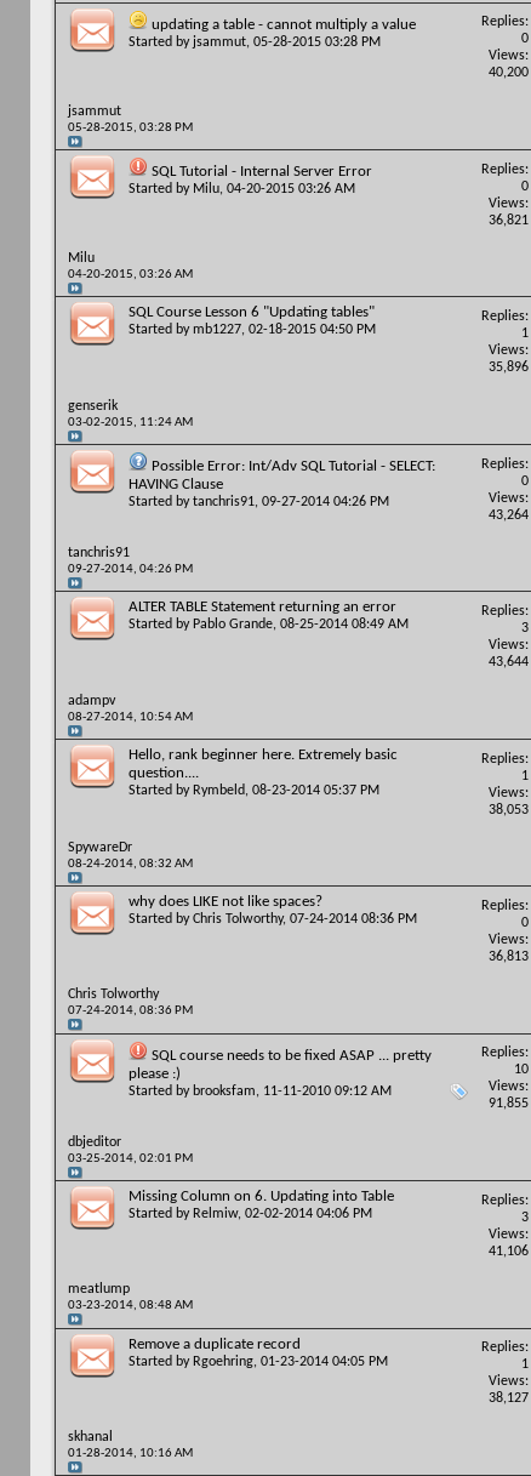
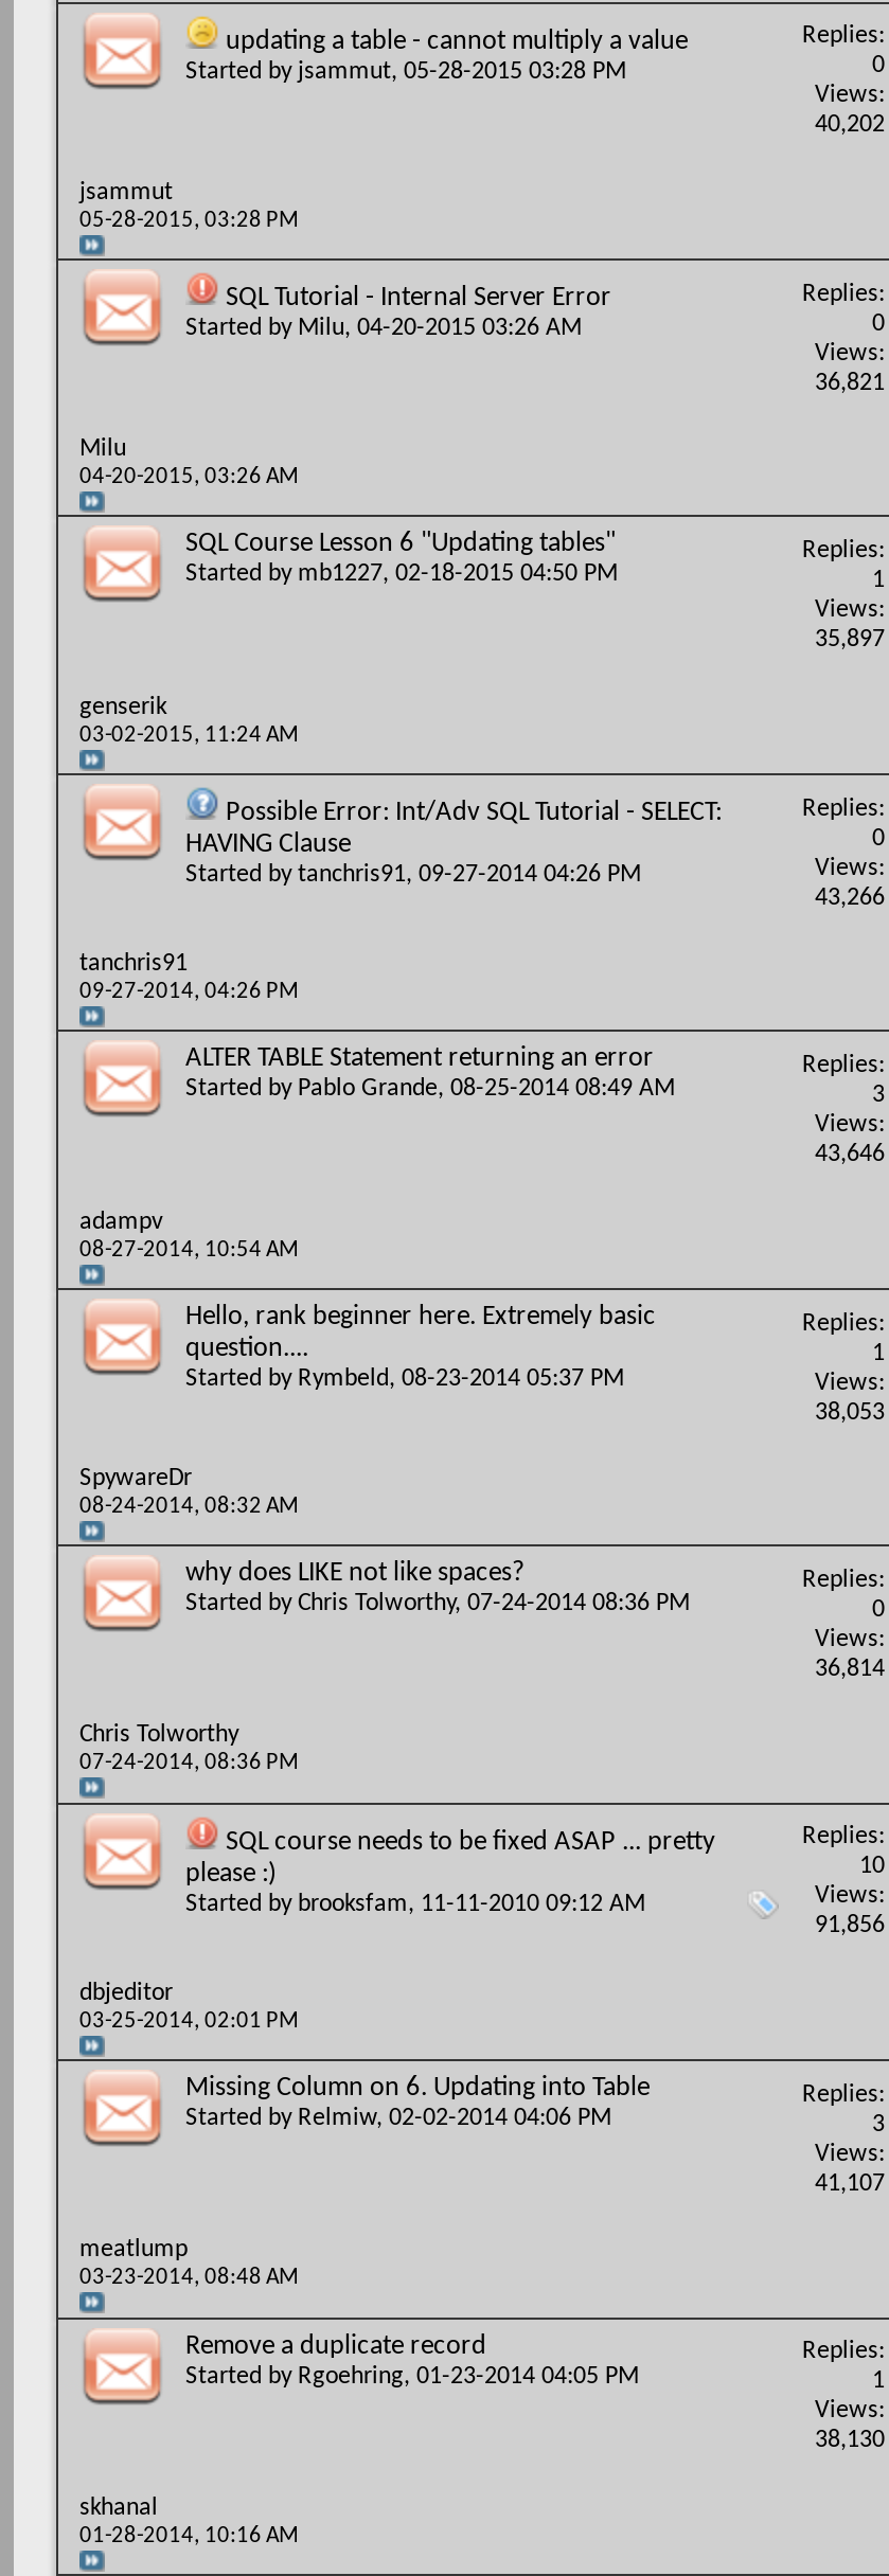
[489,66,529,80] 40,200 -> [815,113,885,138] 40,202
[489,360,529,375] 35,896 -> [815,627,885,653] 35,897
[489,508,529,522] 43,264 -> [815,885,885,910] 43,266
[489,655,529,669] 43,644 -> [815,1142,885,1167] 43,646
[489,950,529,964] 36,813 -> [815,1657,885,1682] 36,814
[489,1097,529,1111] 91,855 -> [815,1914,885,1939] 91,856
[489,1244,529,1259] 41,106 -> [815,2171,885,2197] 41,107
[489,1391,529,1406] 38,127 -> [815,2428,885,2454] 38,130

